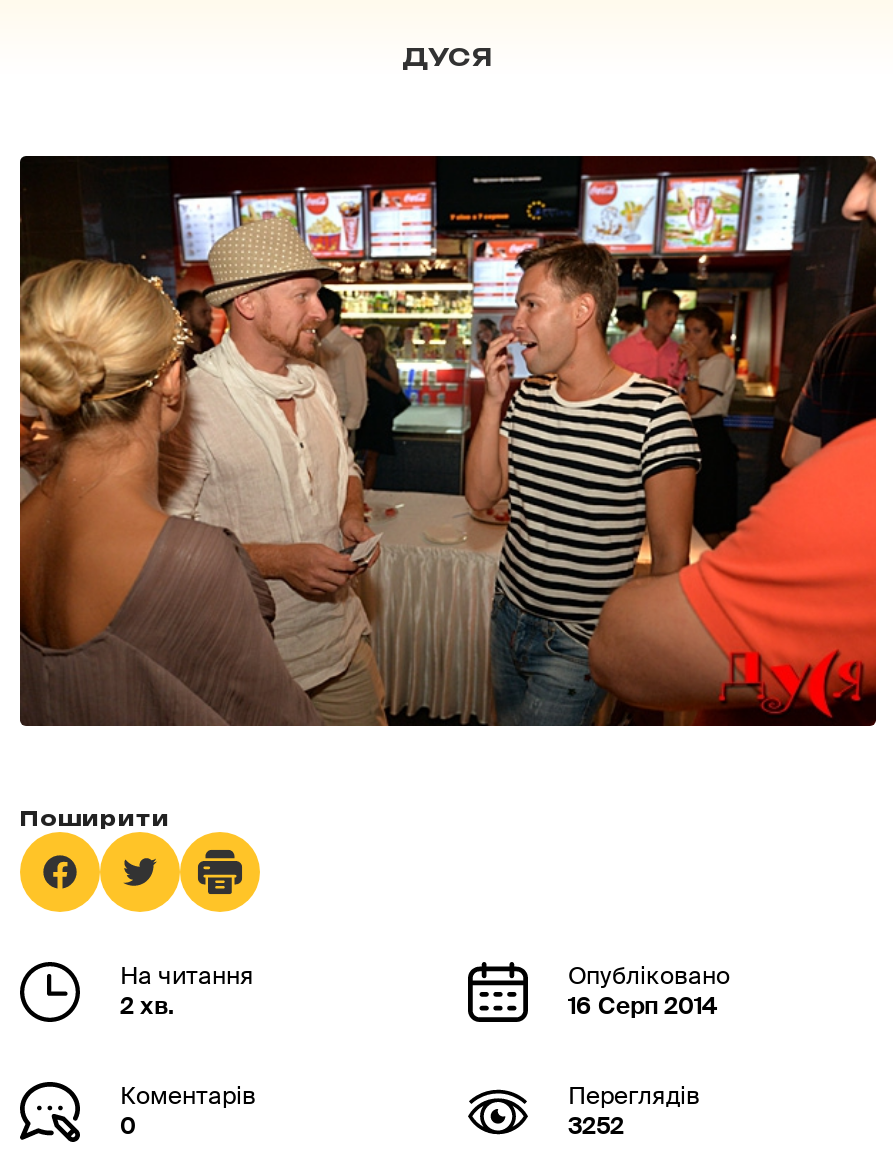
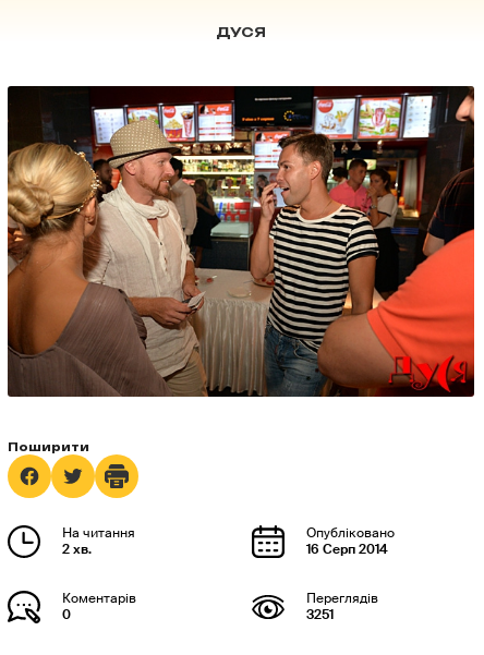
[568,1111,624,1143] 3252 -> [306,606,334,624] 3251

